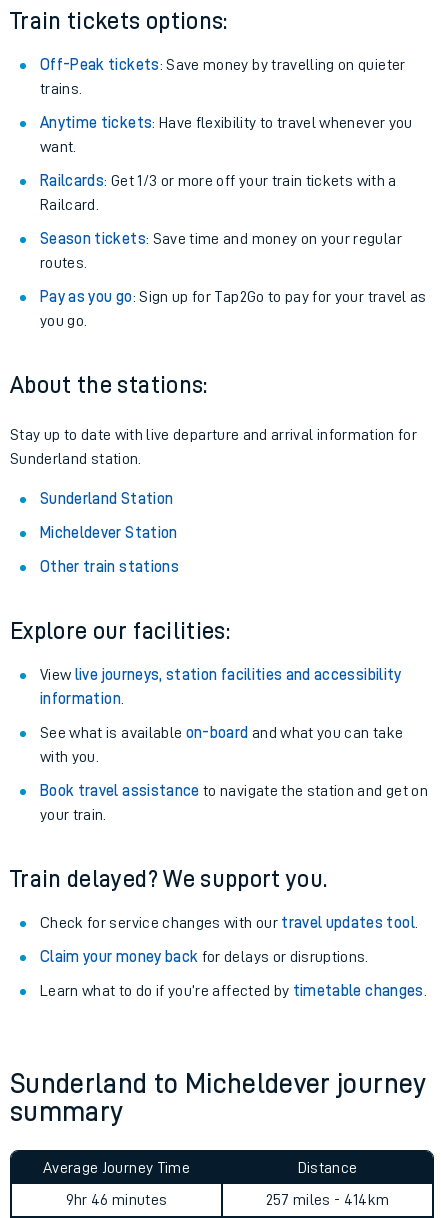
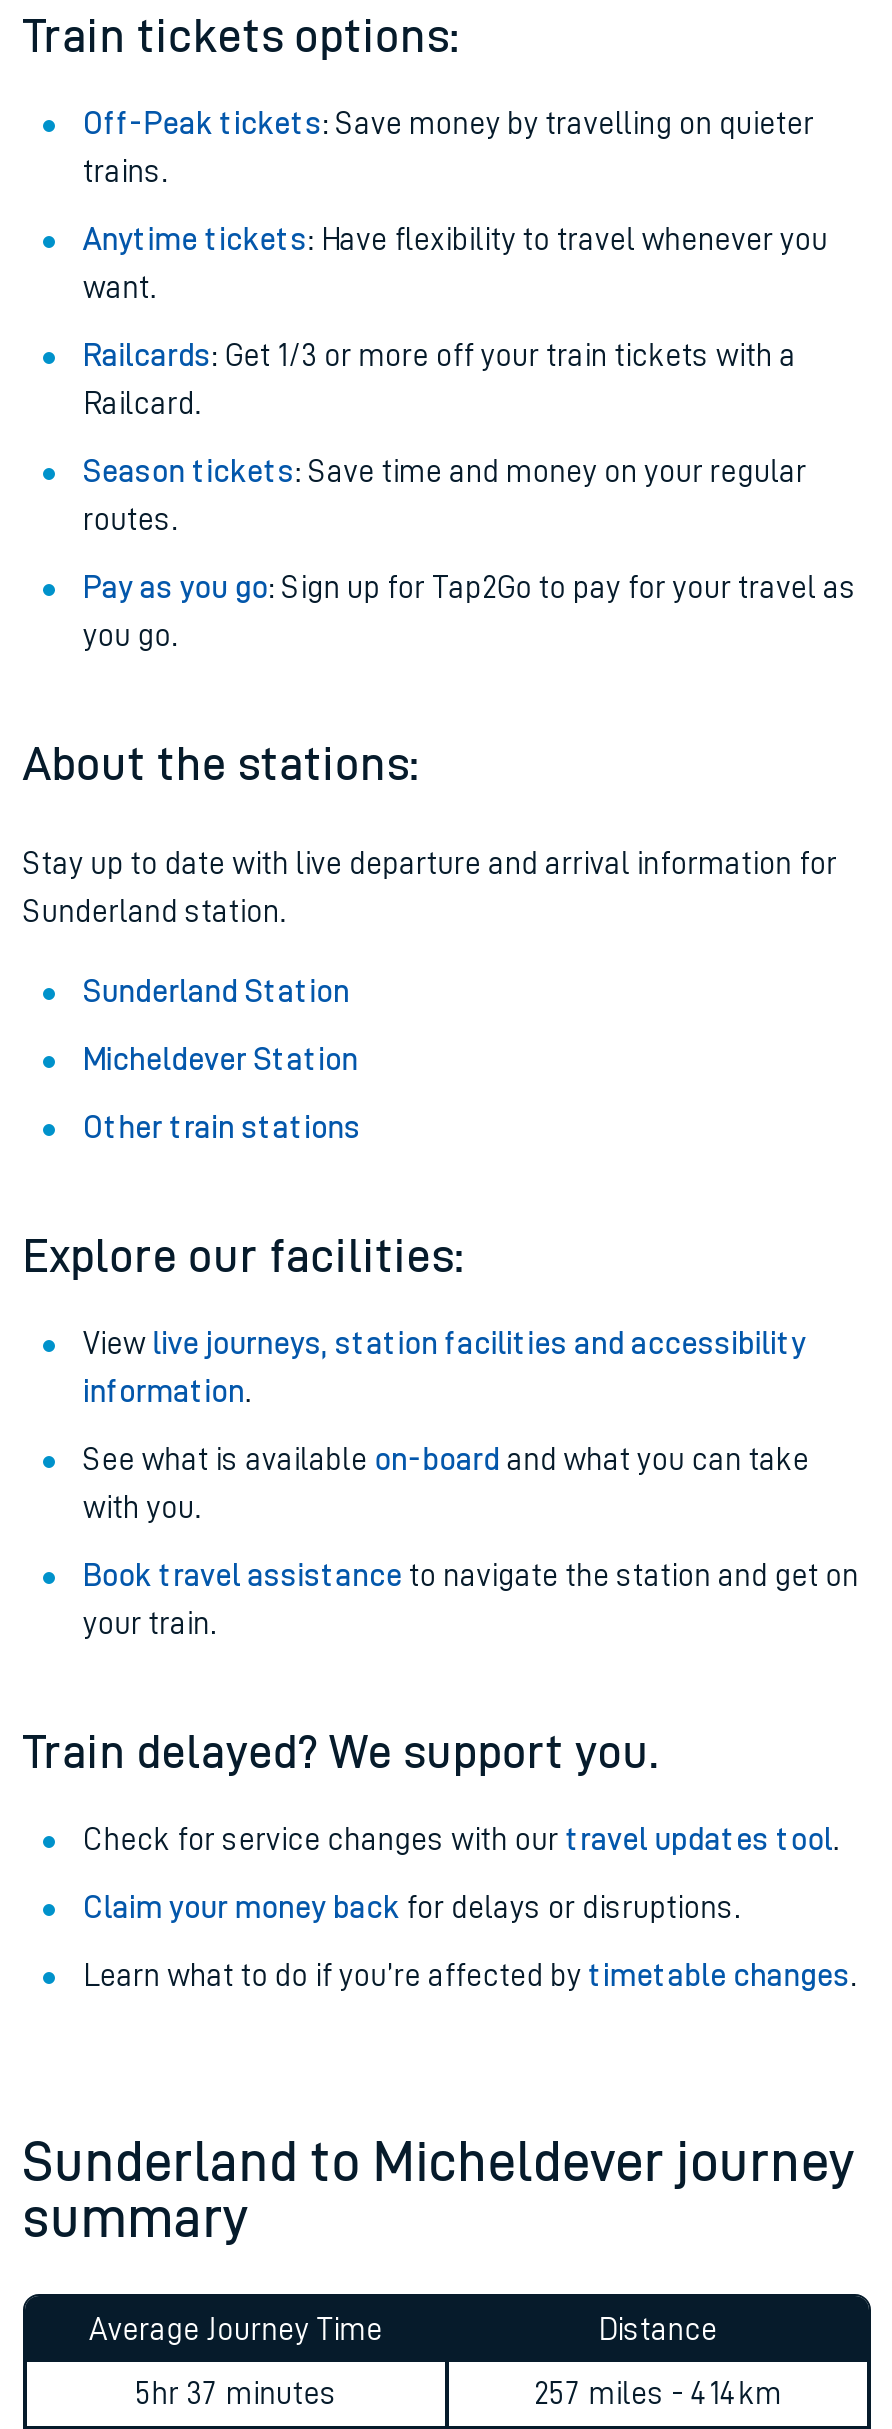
[65,1192,167,1208] 9hr 46 minutes -> [135,2378,337,2410] 5hr 37 minutes

